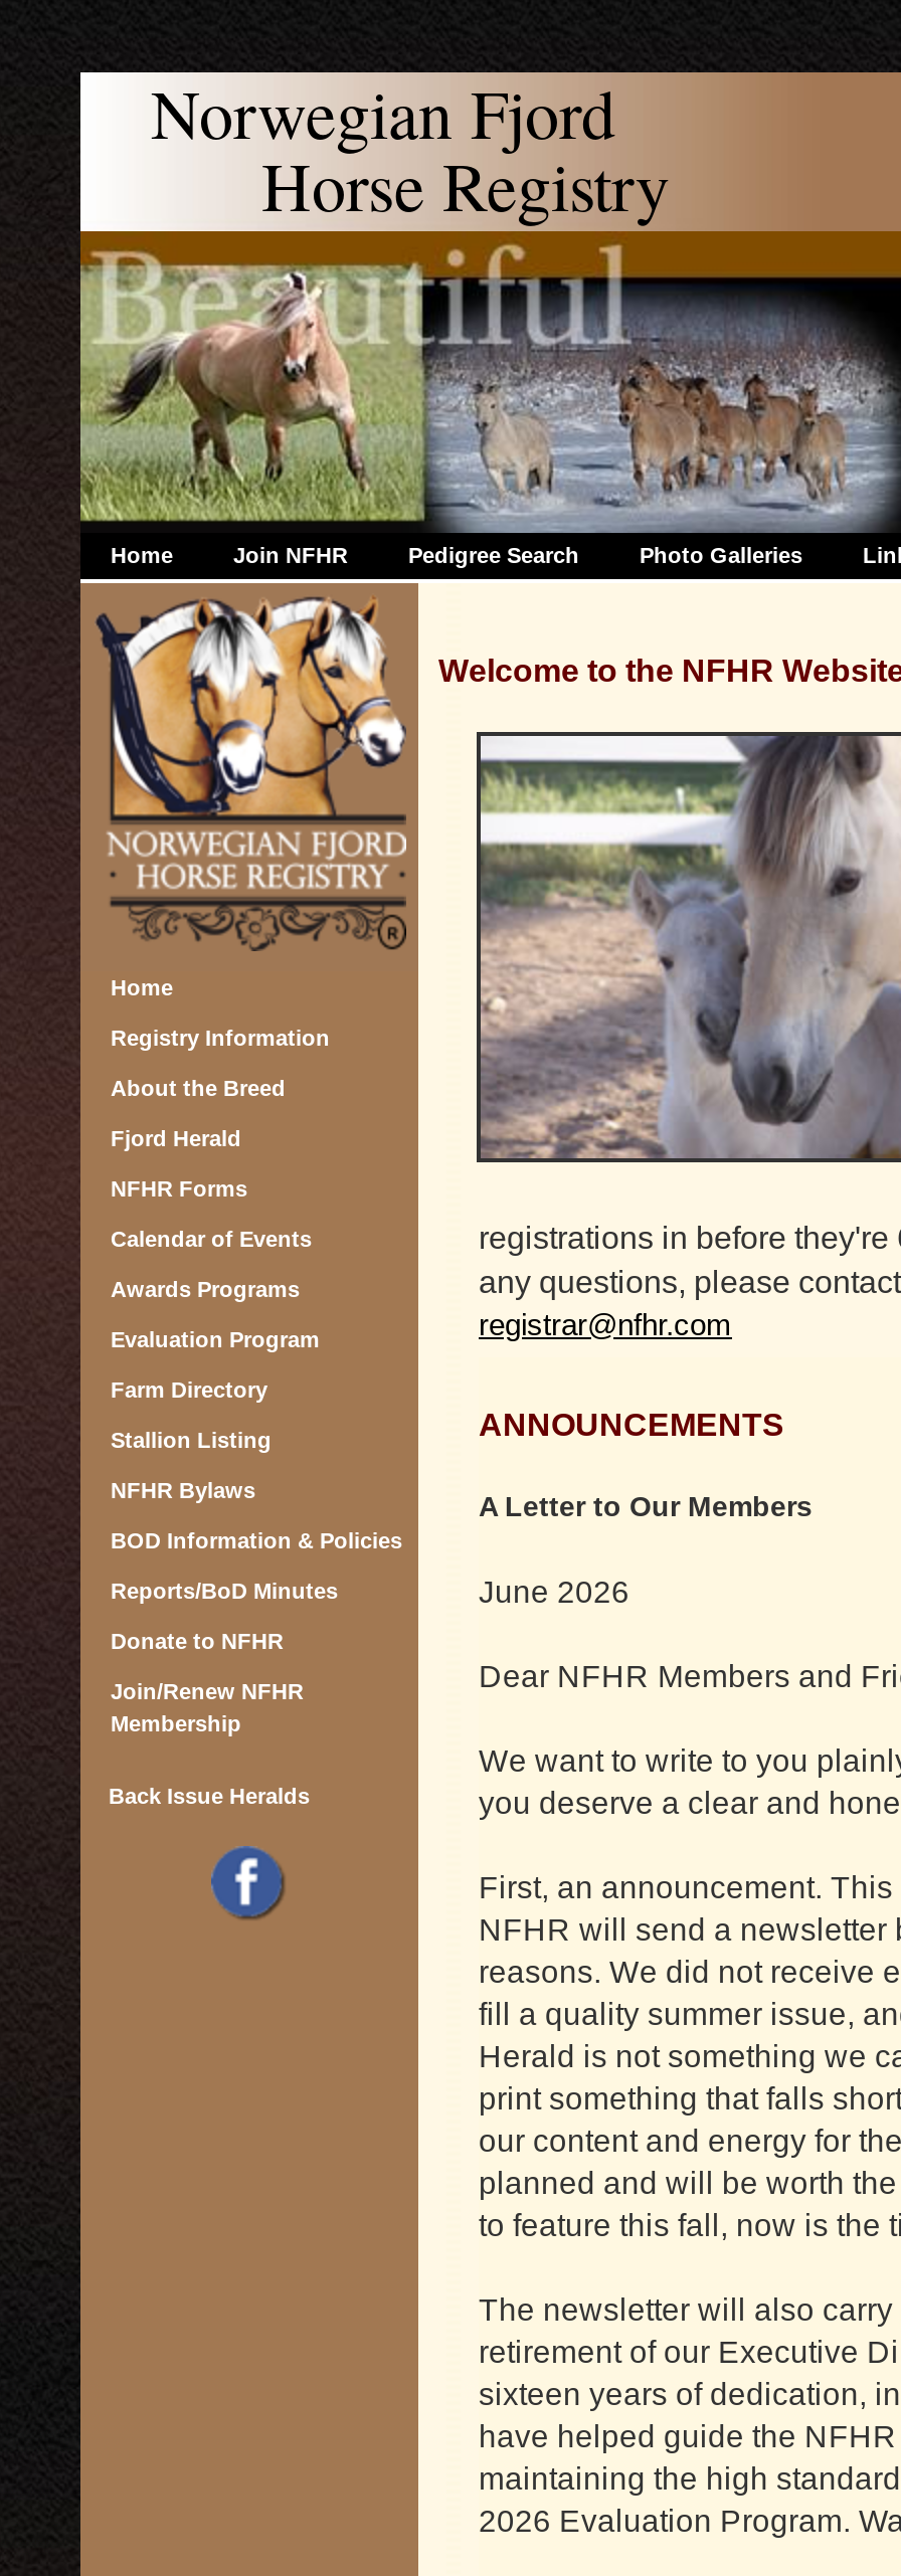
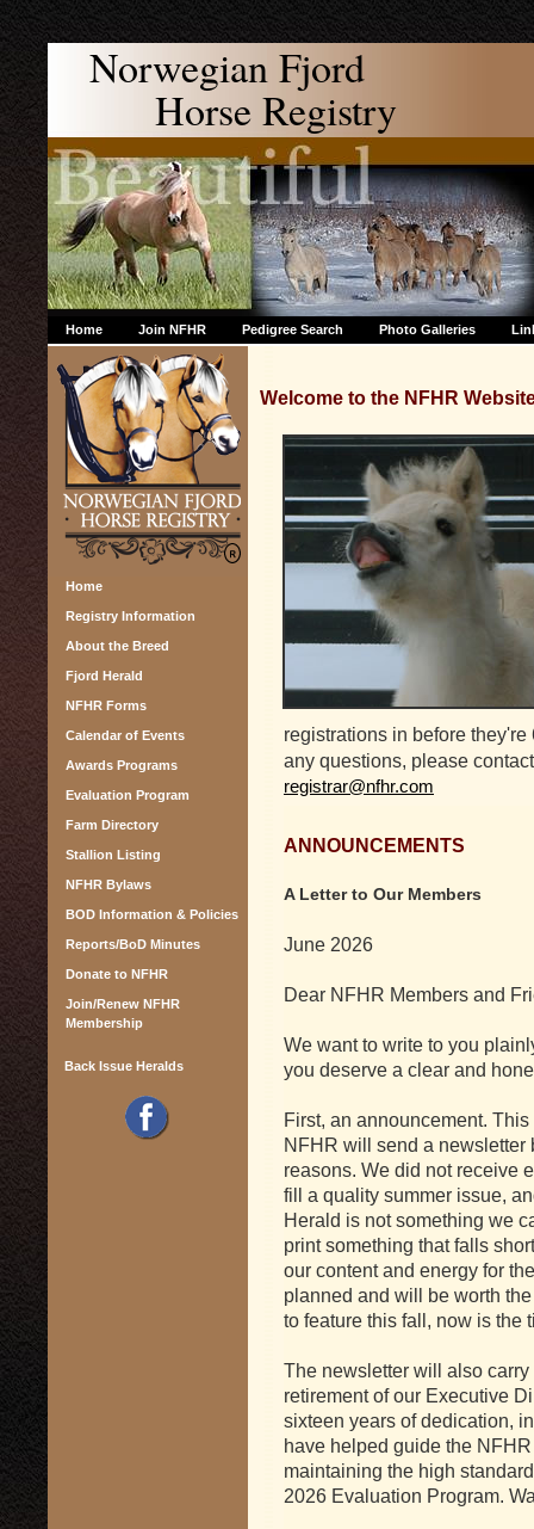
[477,736,895,1194] [image] -> [281,436,530,710] [image]

